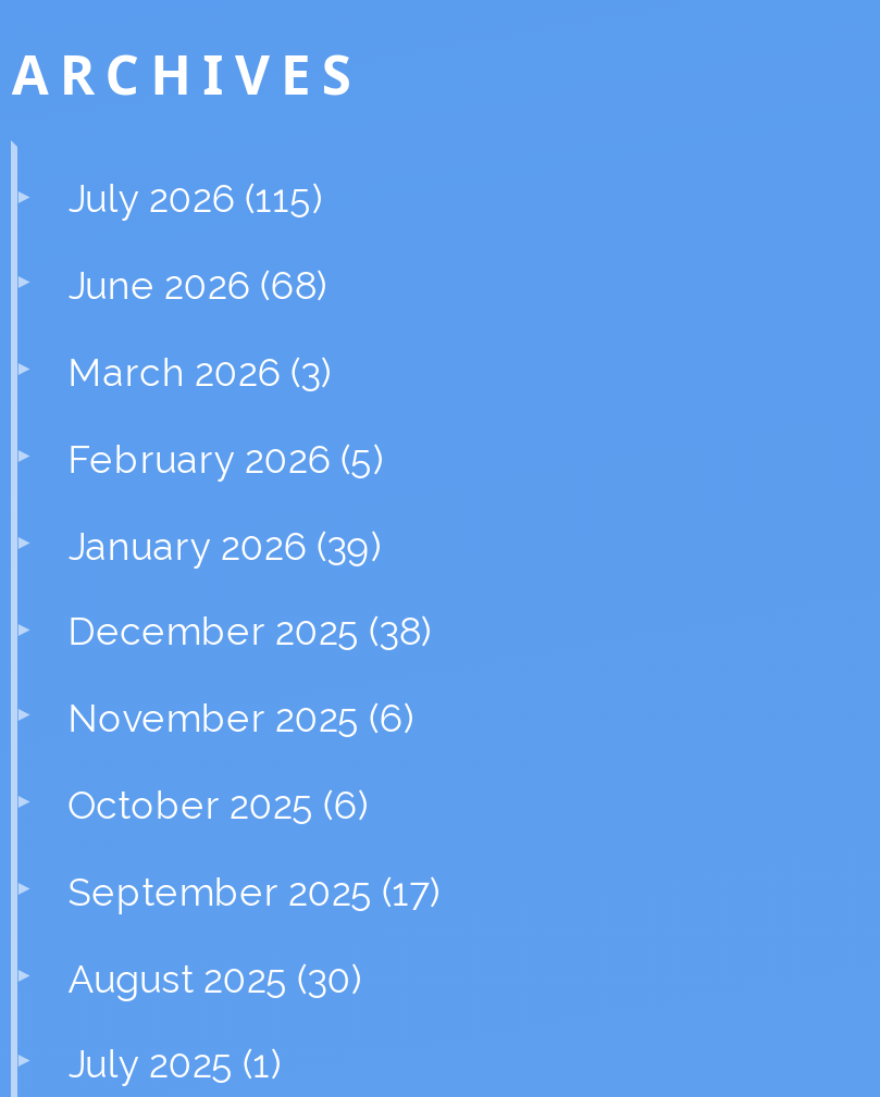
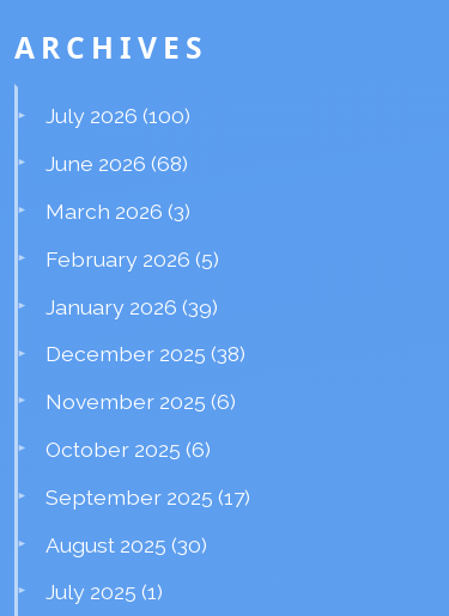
[68,176,323,222] July 2026 (115) -> [46,103,191,129] July 2026 (100)

